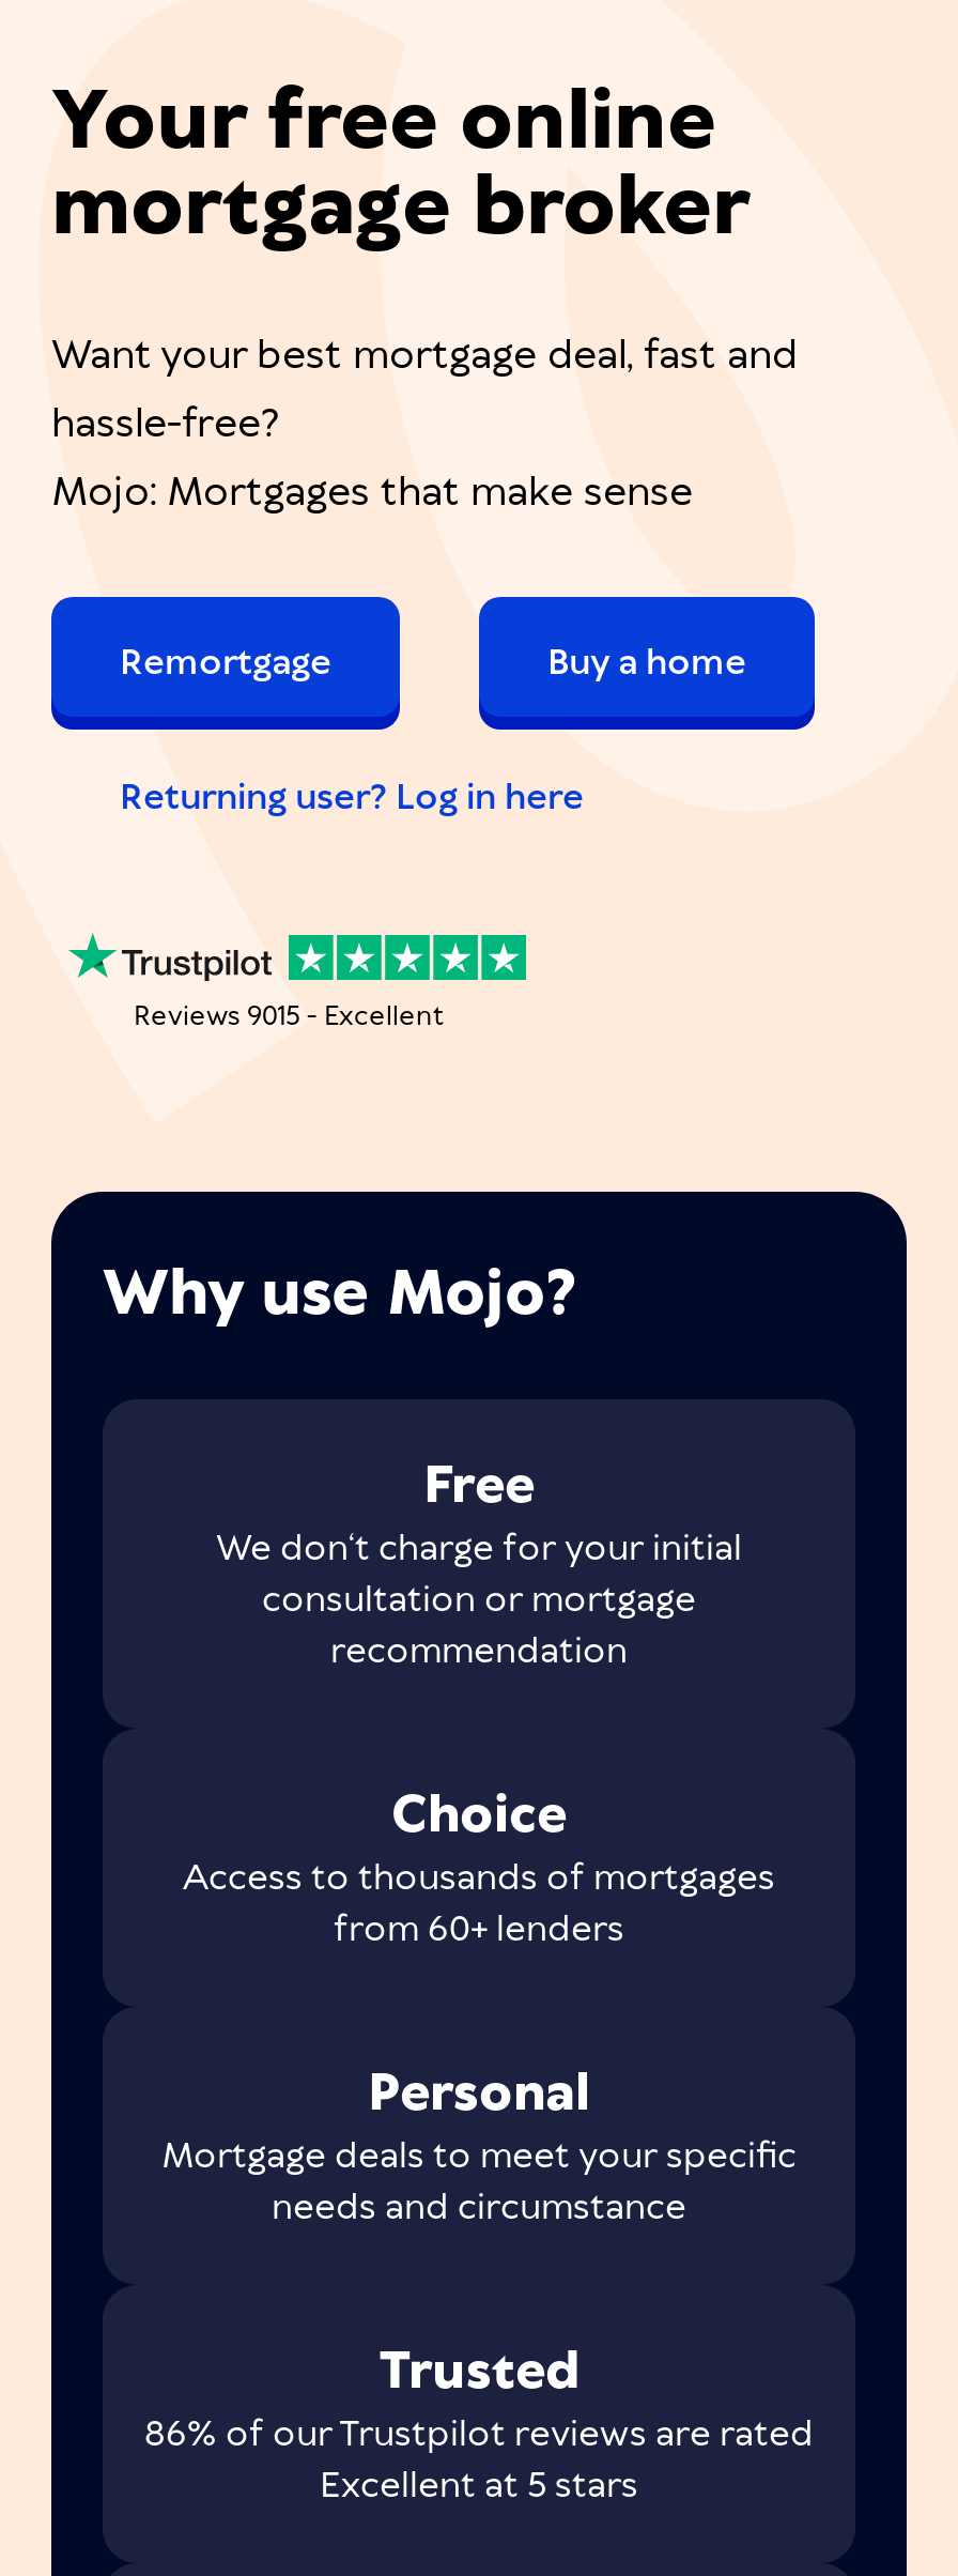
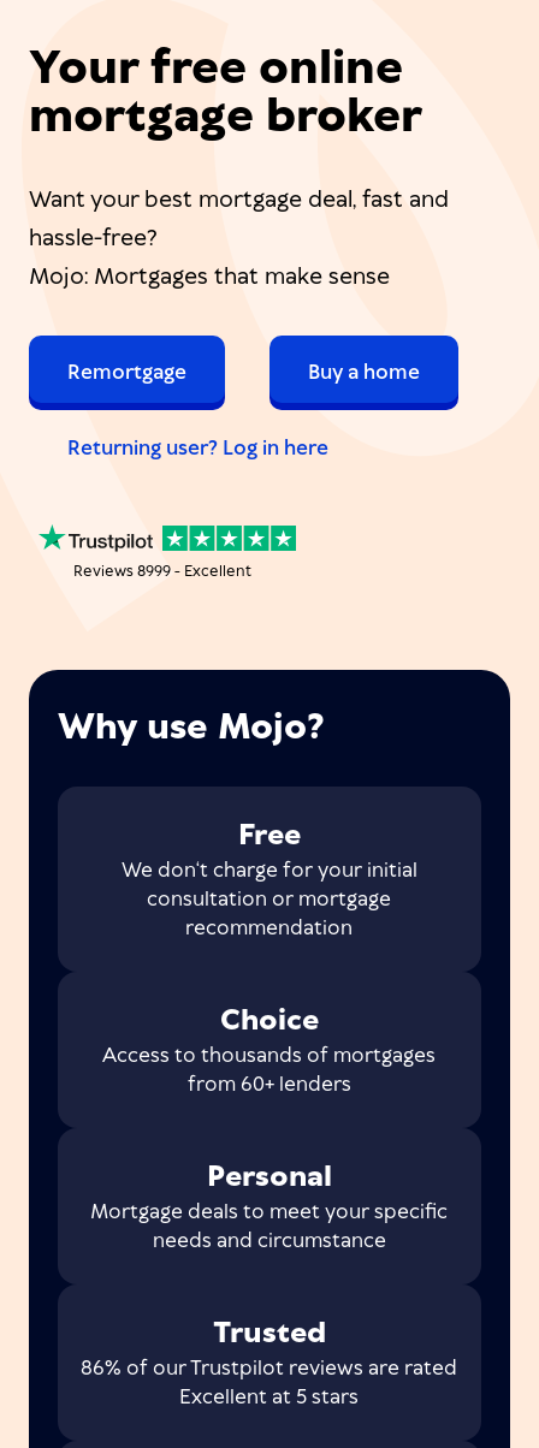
[134,999,444,1036] Reviews 9015 - Excellent -> [73,562,251,582] Reviews 8999 - Excellent

